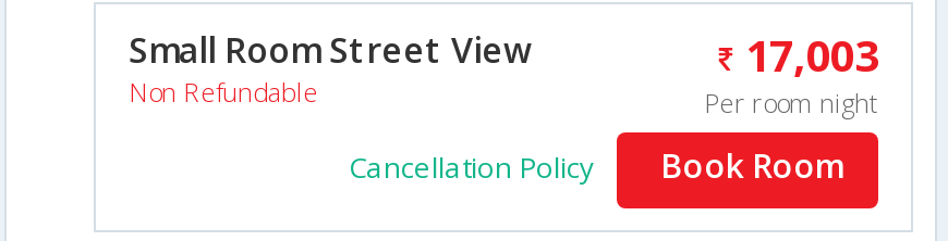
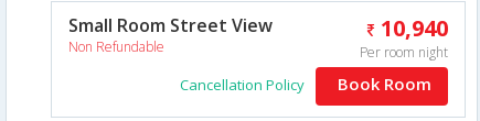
[745,26,878,84] 17,003 -> [381,13,448,43] 10,940

